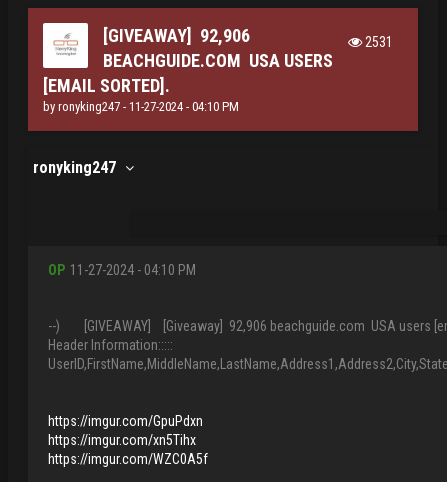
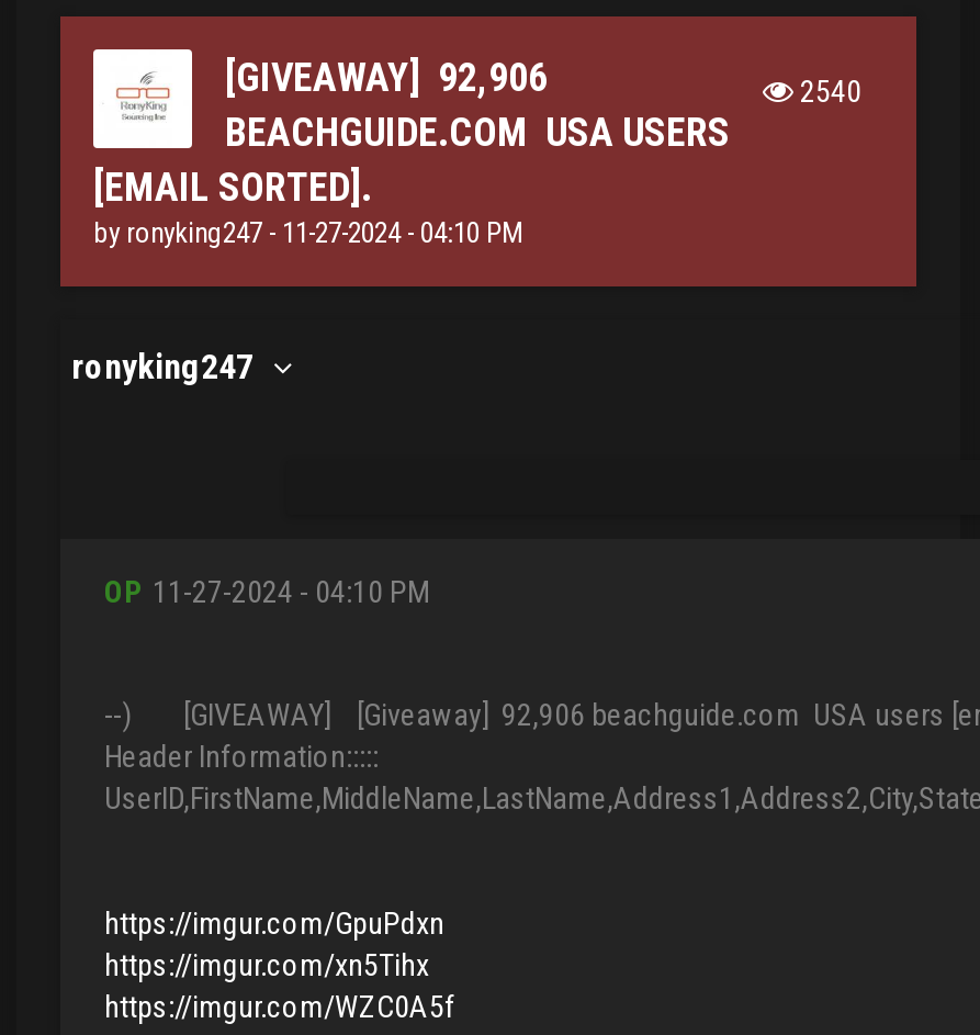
[362,34,393,50] 2531 -> [793,74,861,109] 2540

